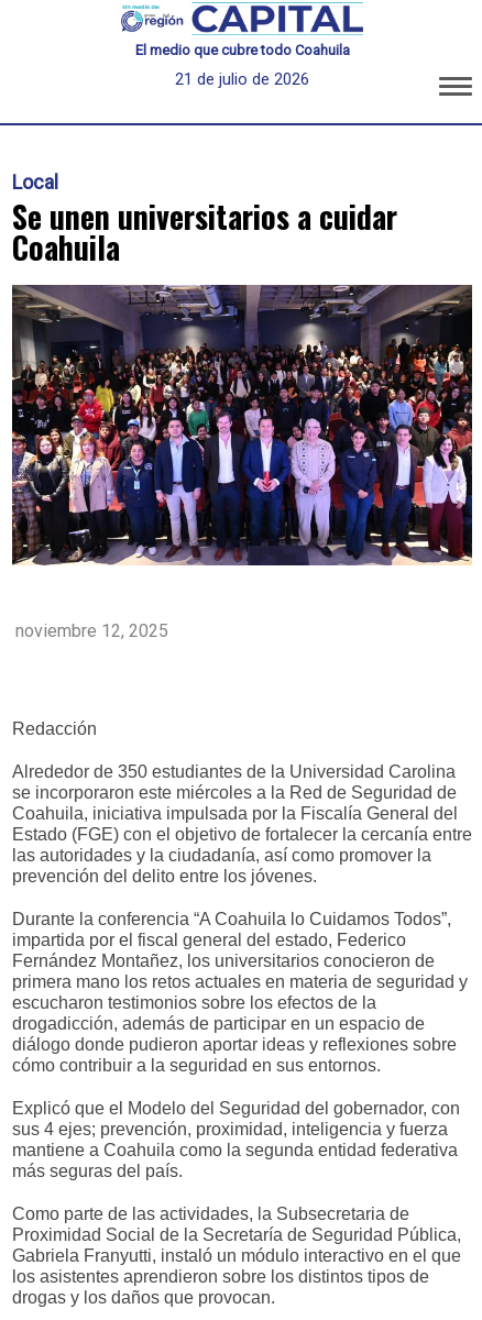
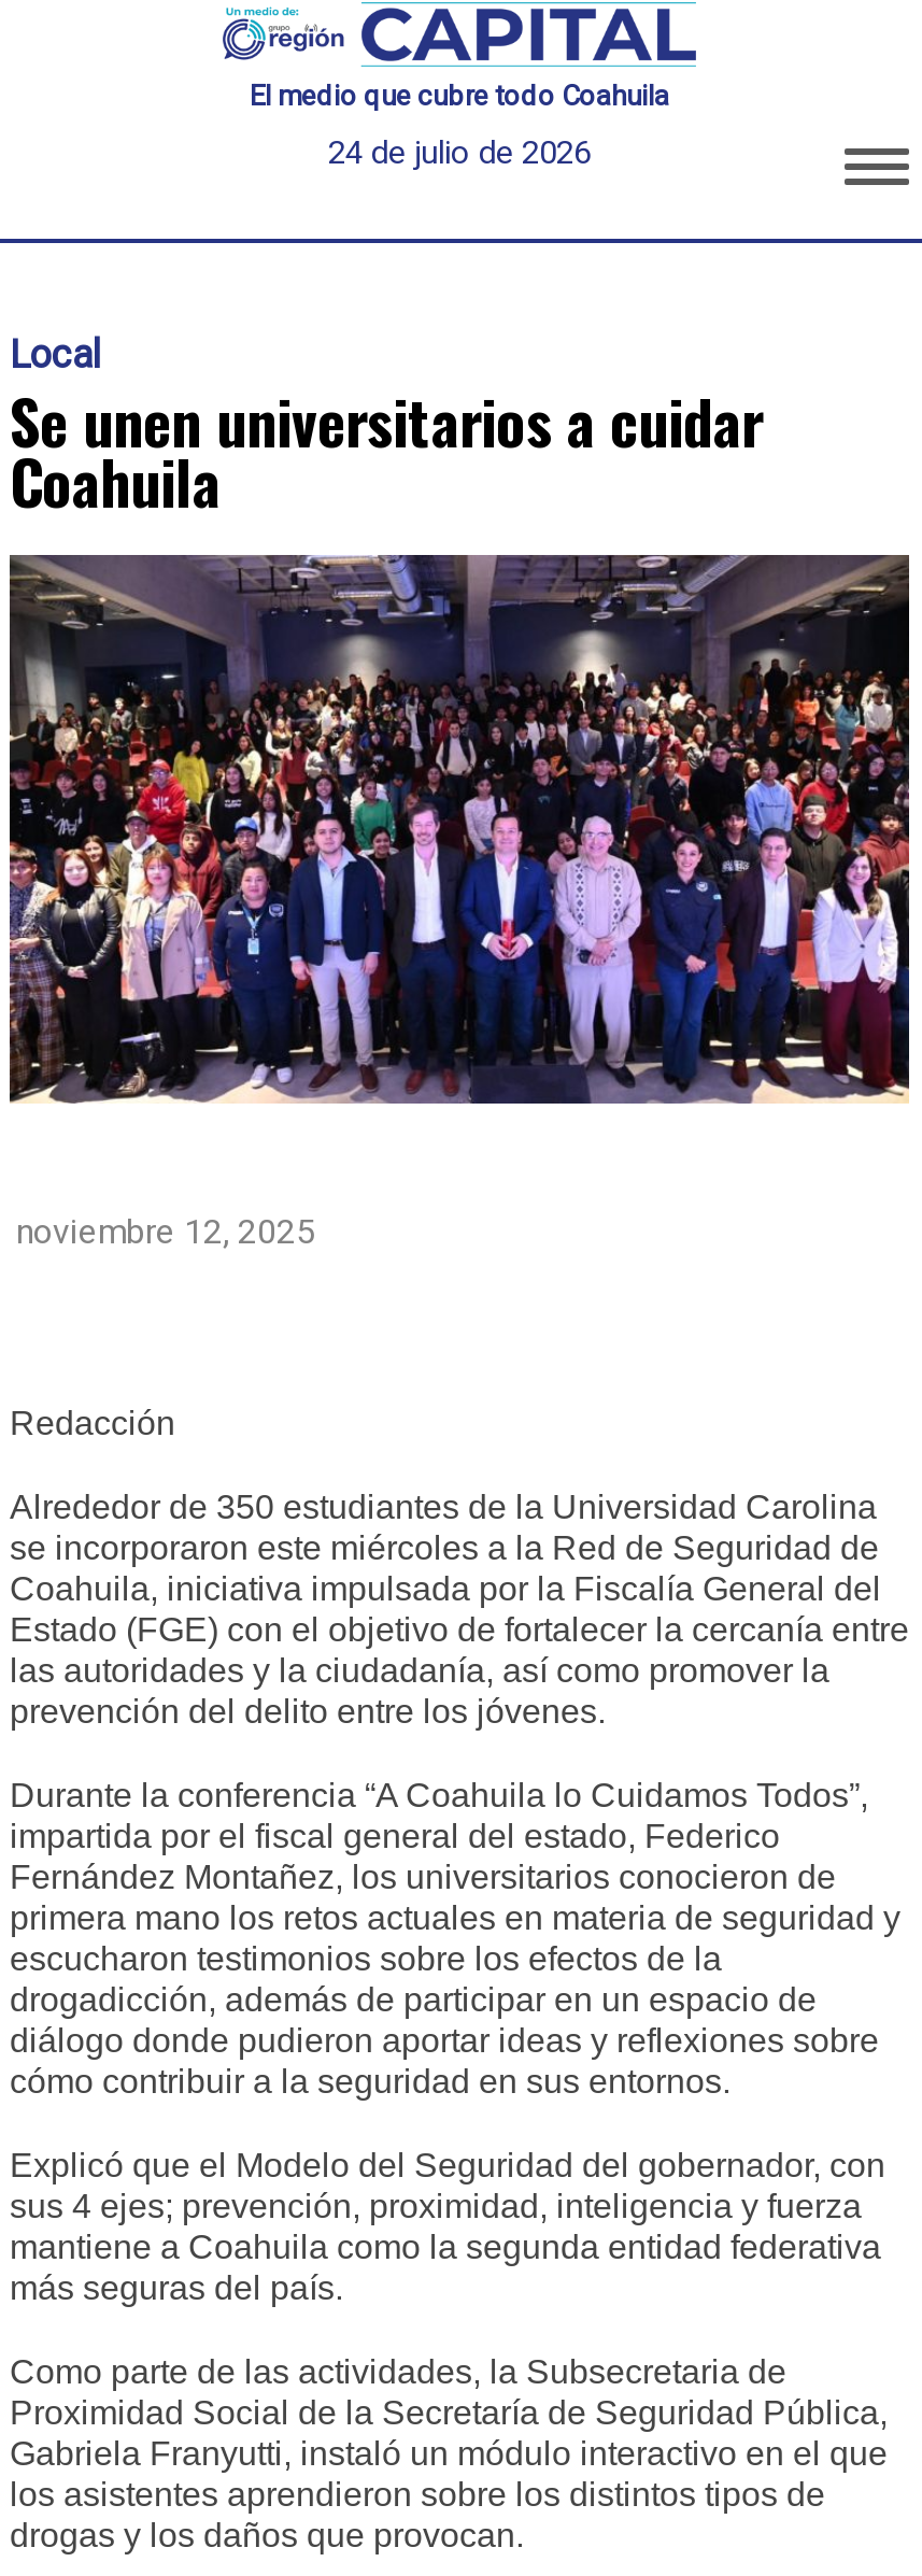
[175,70,309,89] 21 de julio de 2026 -> [328,134,591,173] 24 de julio de 2026

